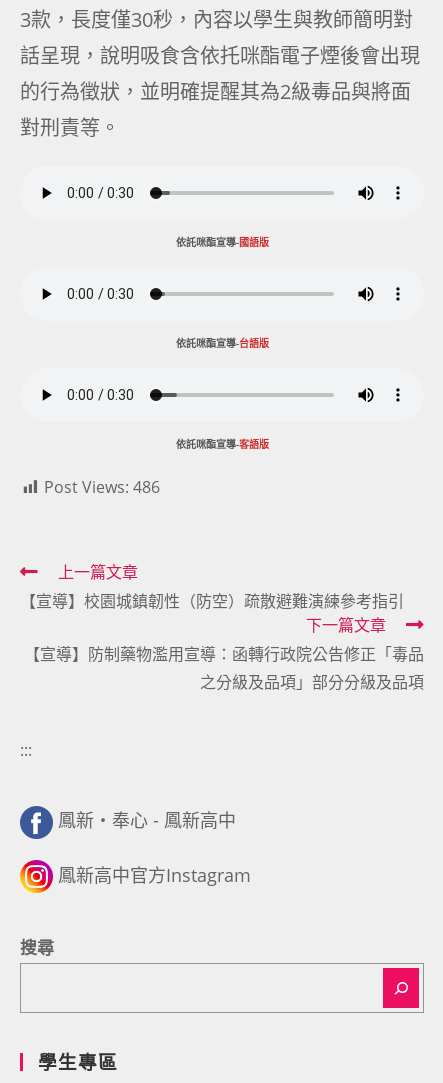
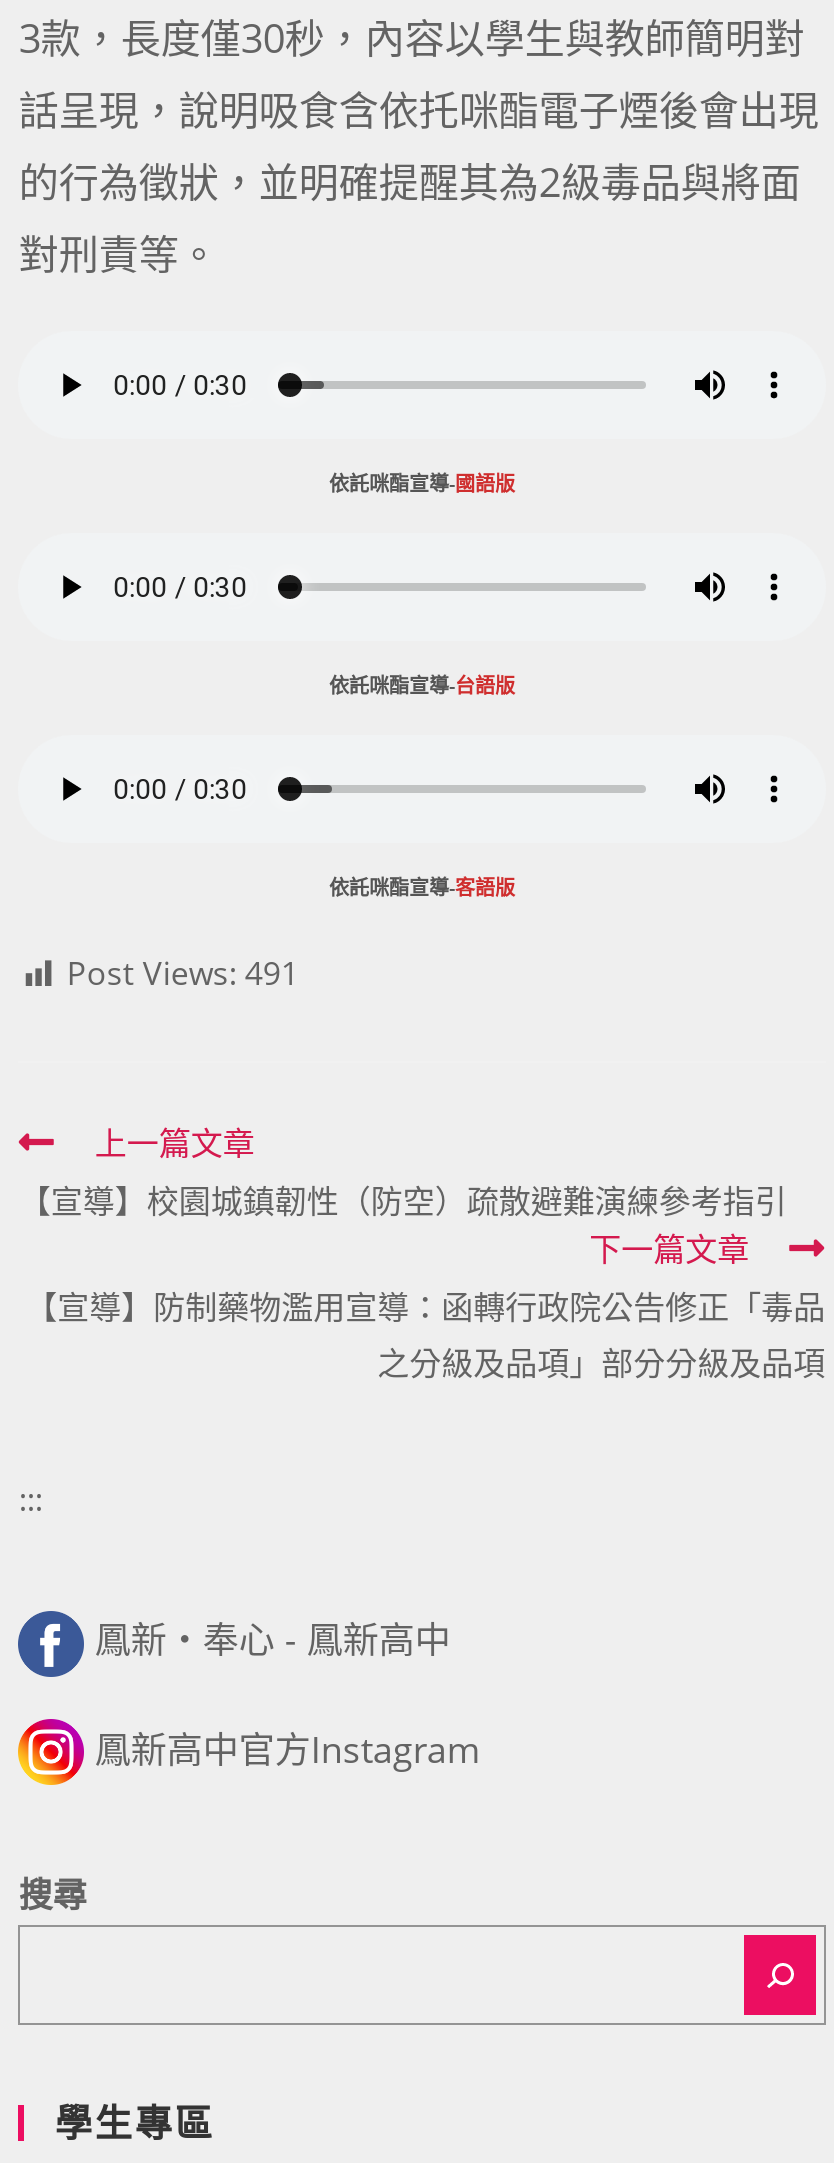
[44,476,160,498] Post Views: 486 -> [67,951,299,995] Post Views: 491

